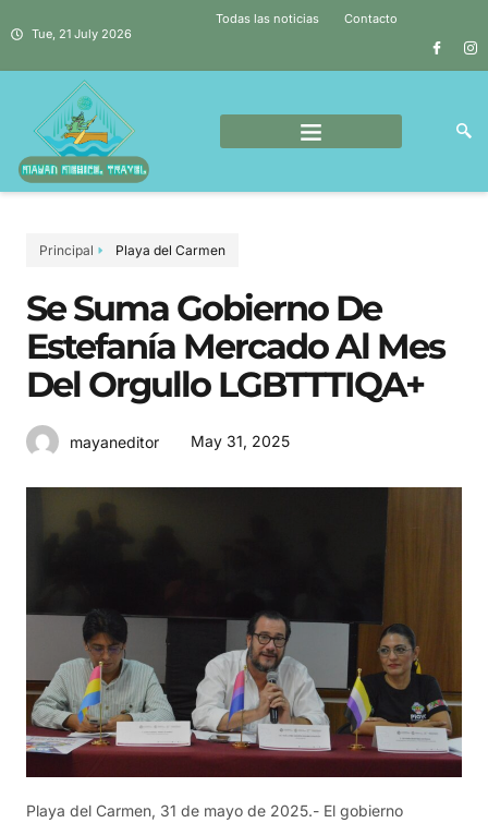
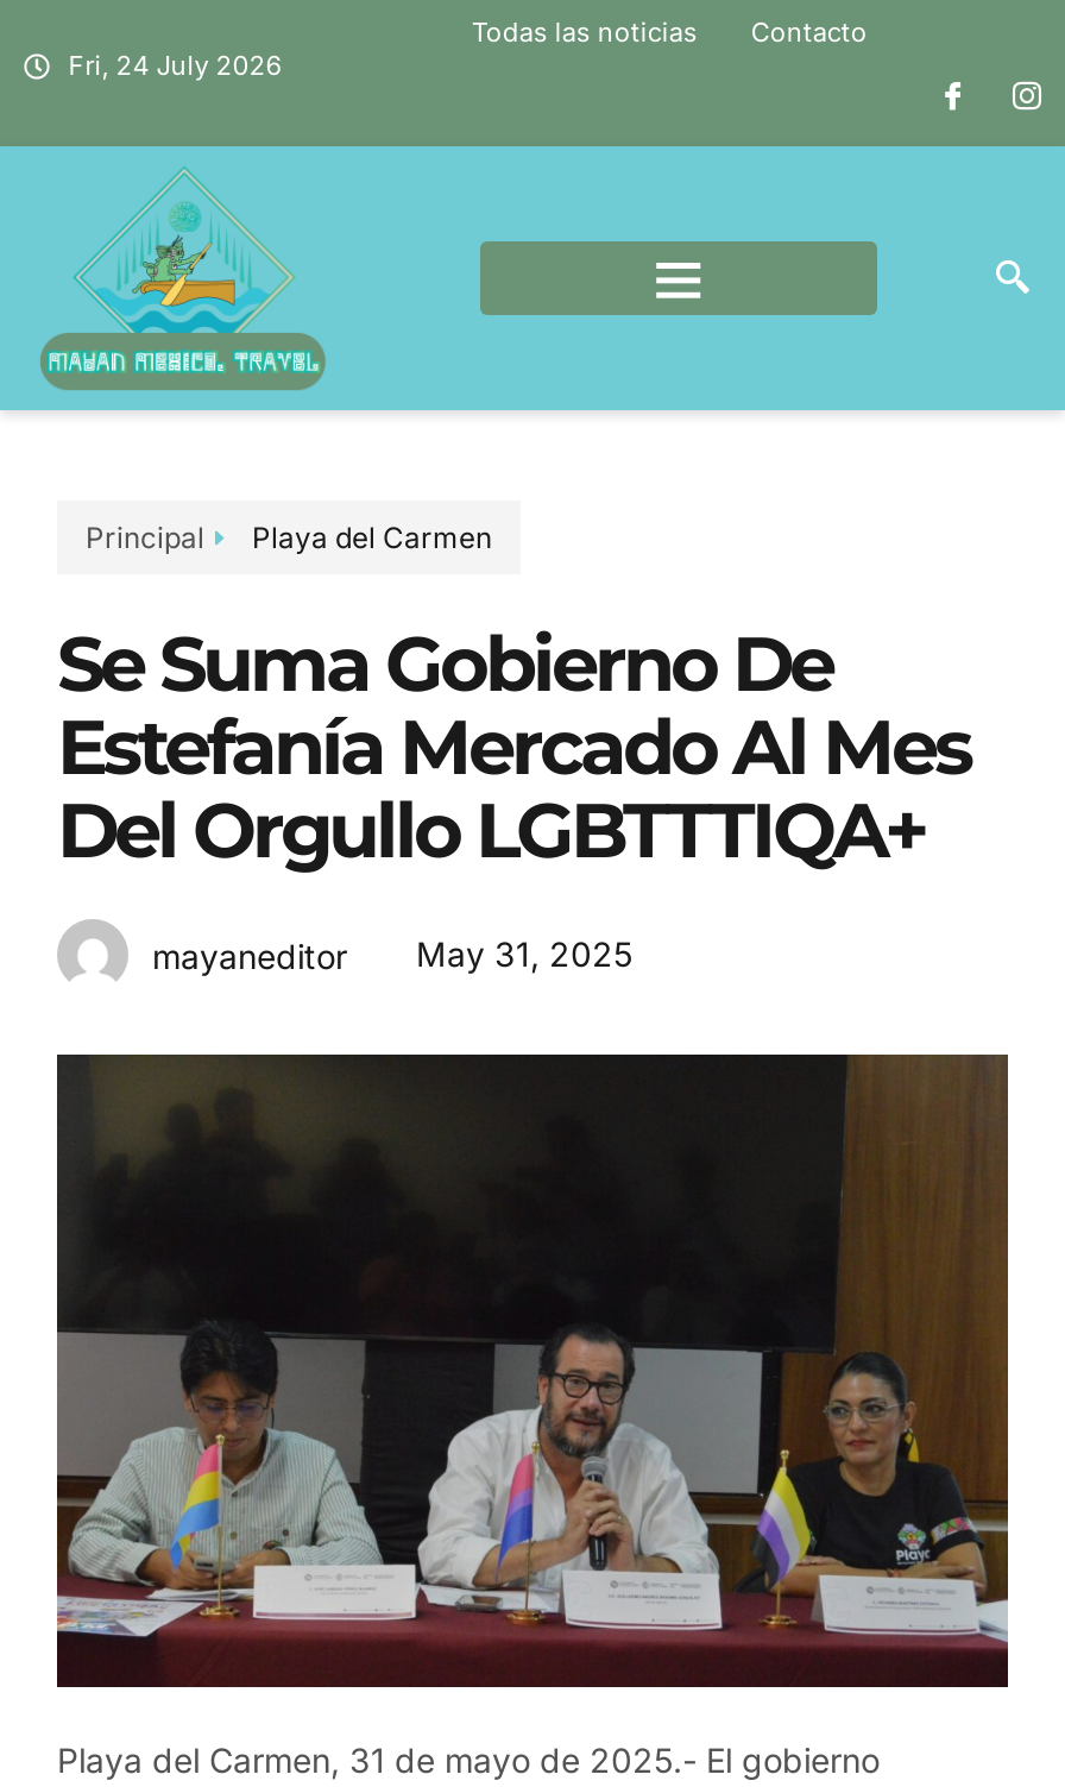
[31,26,132,41] Tue, 21 July 2026 -> [68,48,282,81] Fri, 24 July 2026

